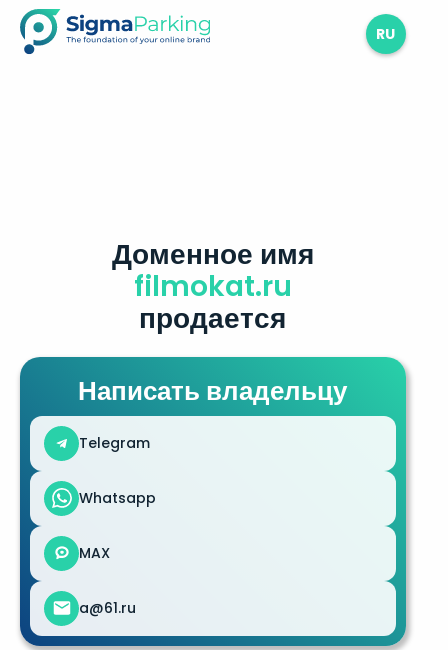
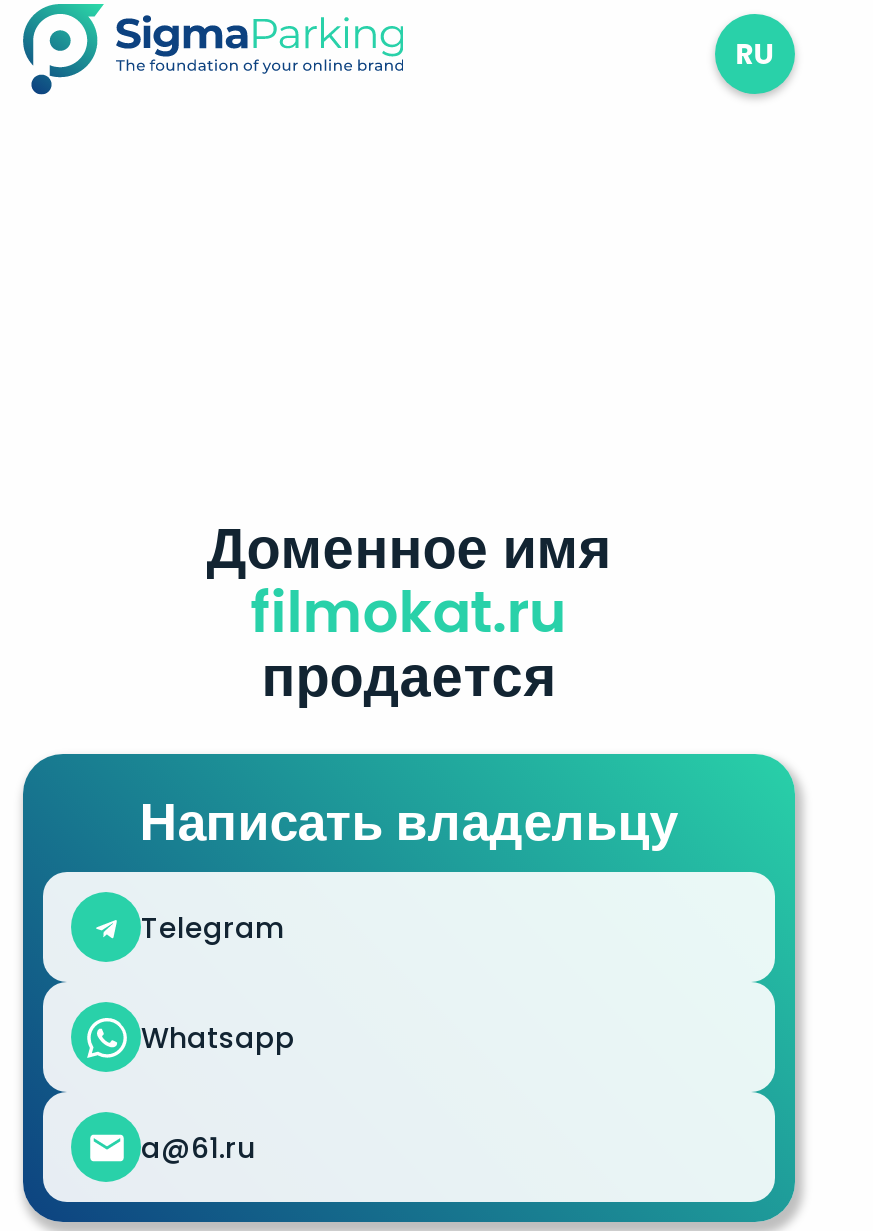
moved [78,234,347,508] -> [140,508,678,1057]: Доменное имя | filmokat.ru | продается | Написать владельцу | Telegram | Whatsapp
[79,543,110,563] MAX -> none

